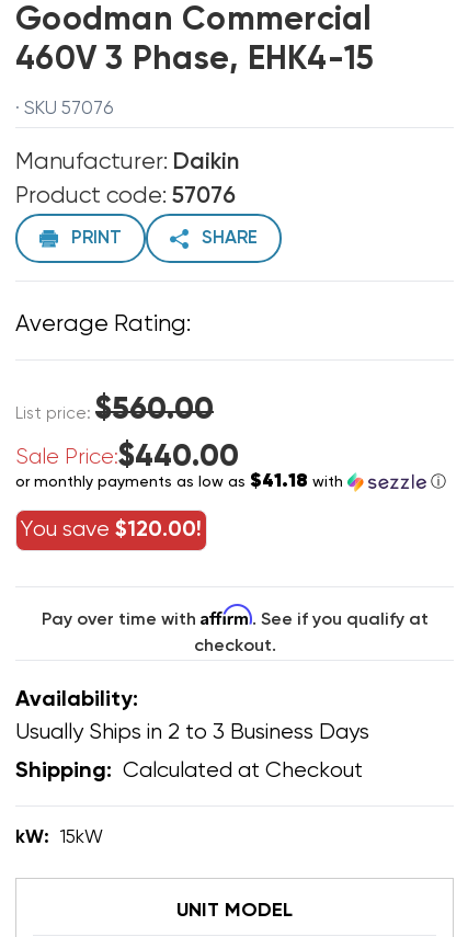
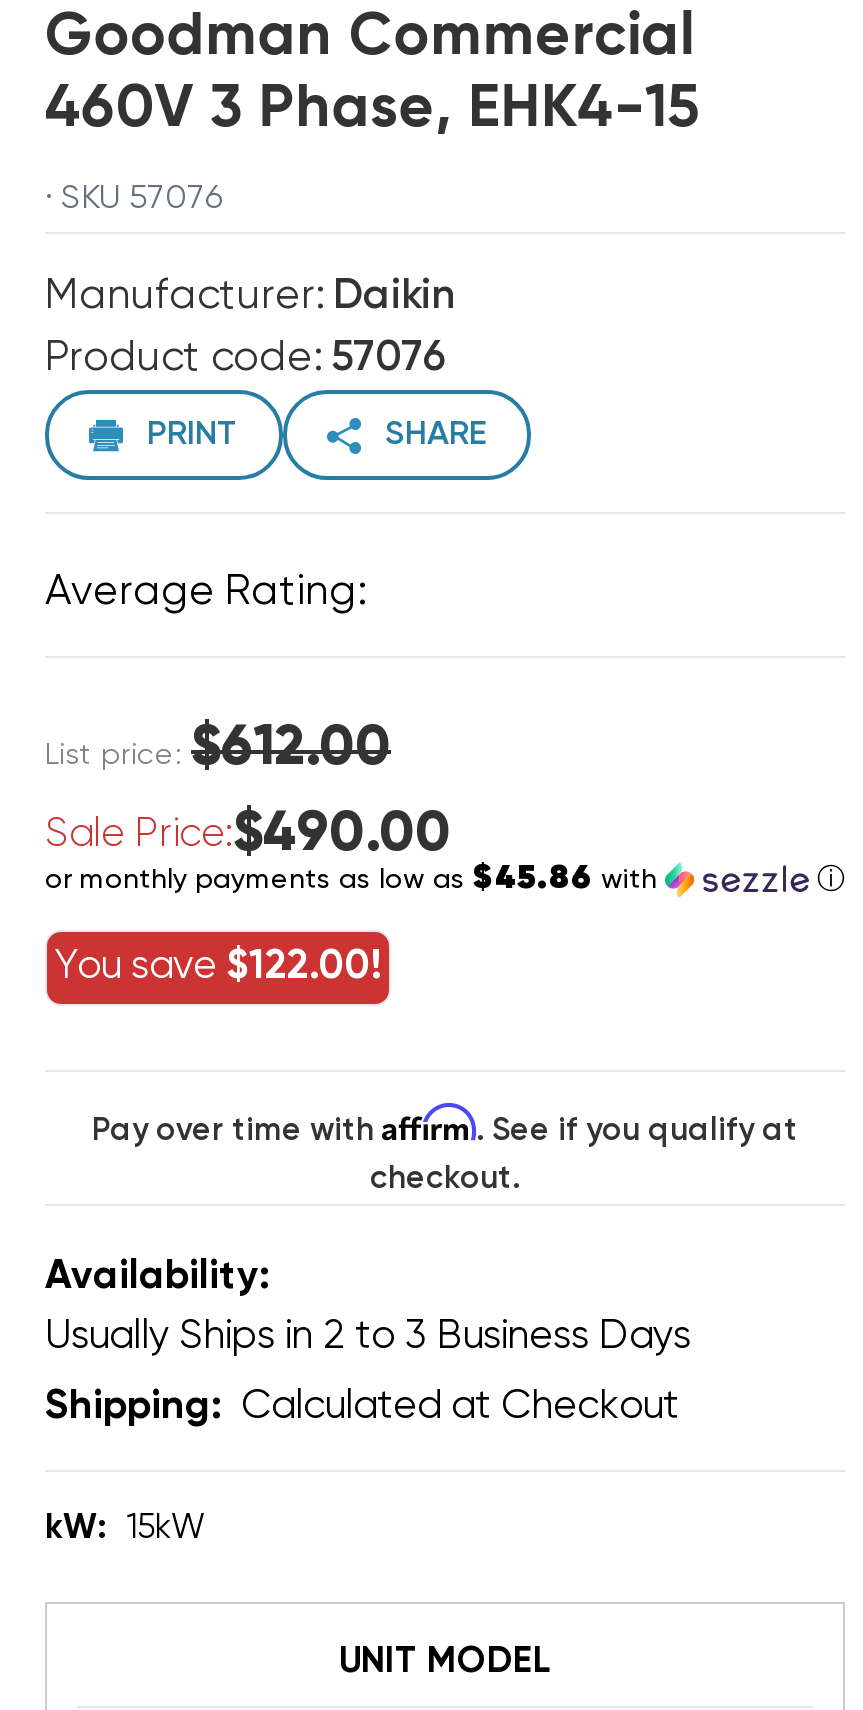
[15,395,214,425] List price: $560.00 -> [45,720,391,776] List price: $612.00
[15,442,239,472] Sale Price:$440.00 -> [45,806,451,862] Sale Price:$490.00
[15,472,347,491] or monthly payments as low as $41.18 with -> [45,862,665,896] or monthly payments as low as $45.86 with
[21,518,202,541] You save $120.00! -> [55,946,381,988] You save $122.00!

